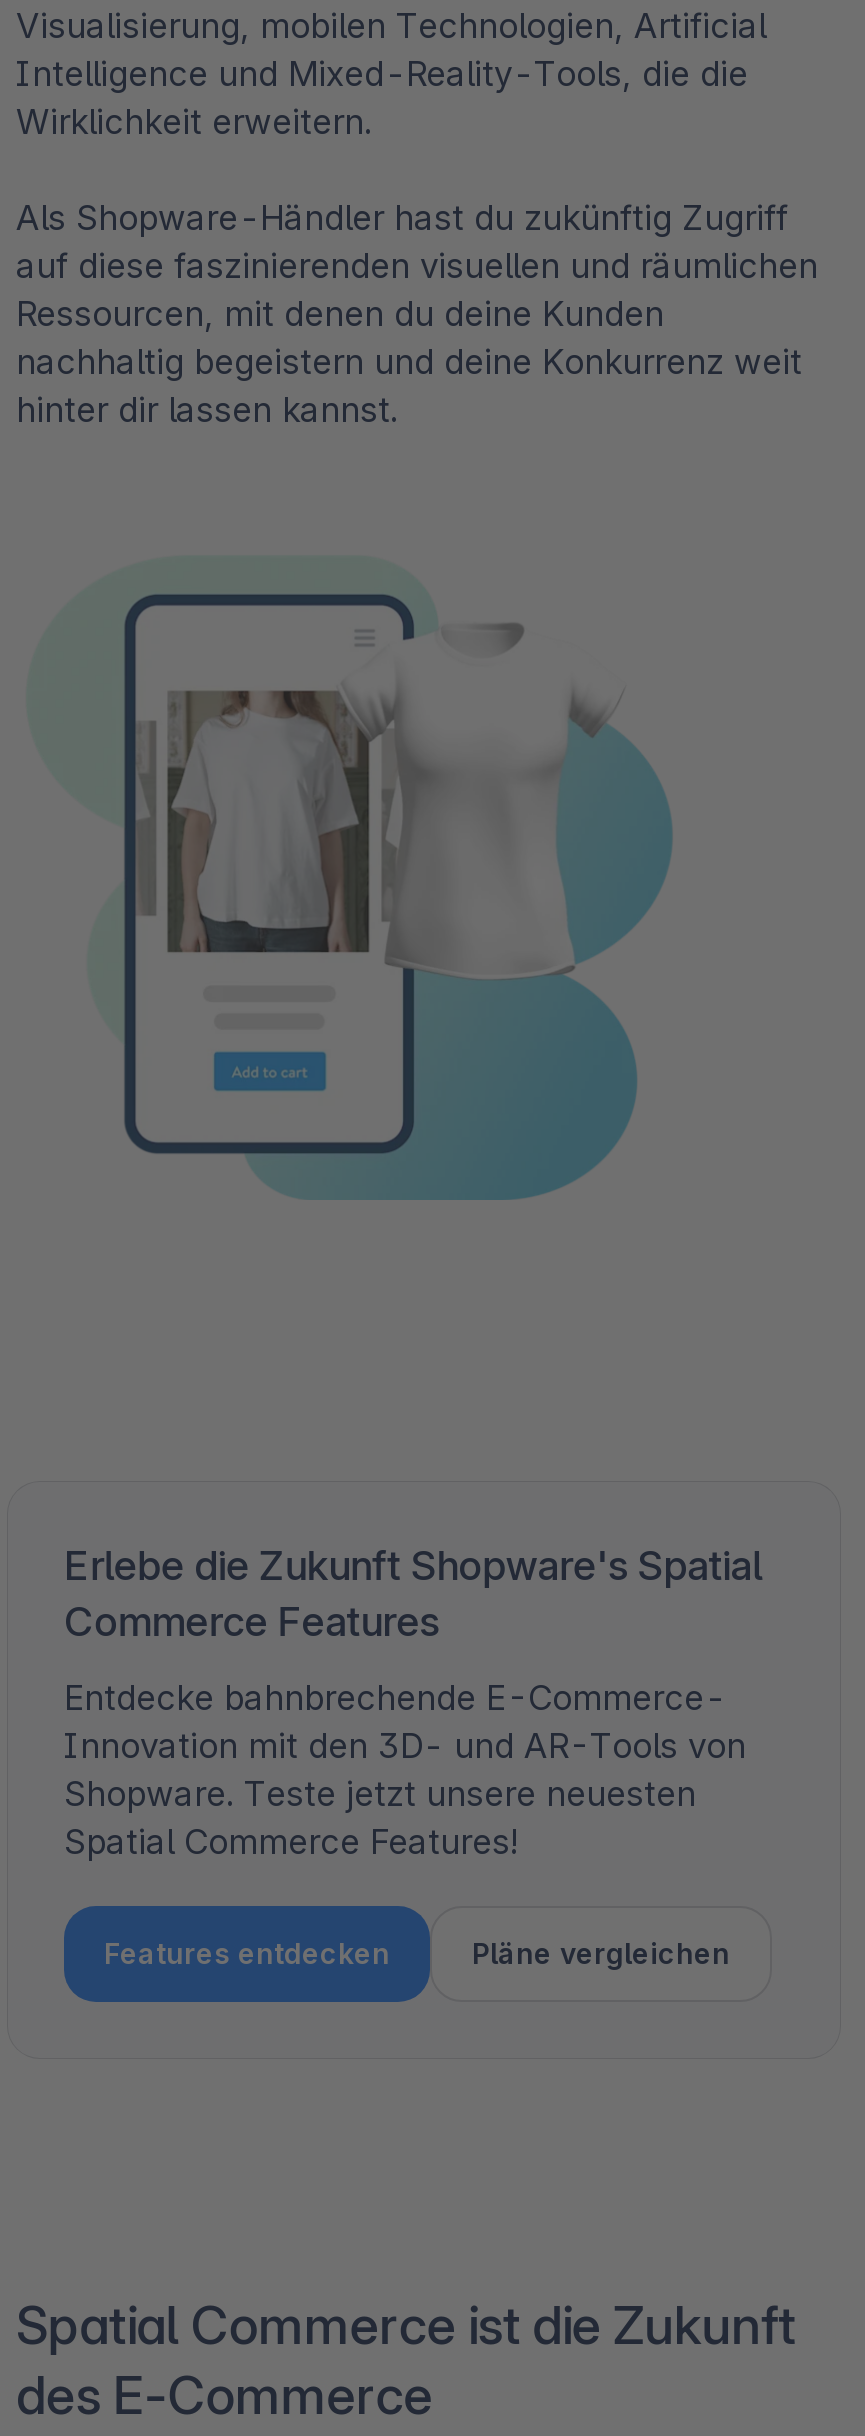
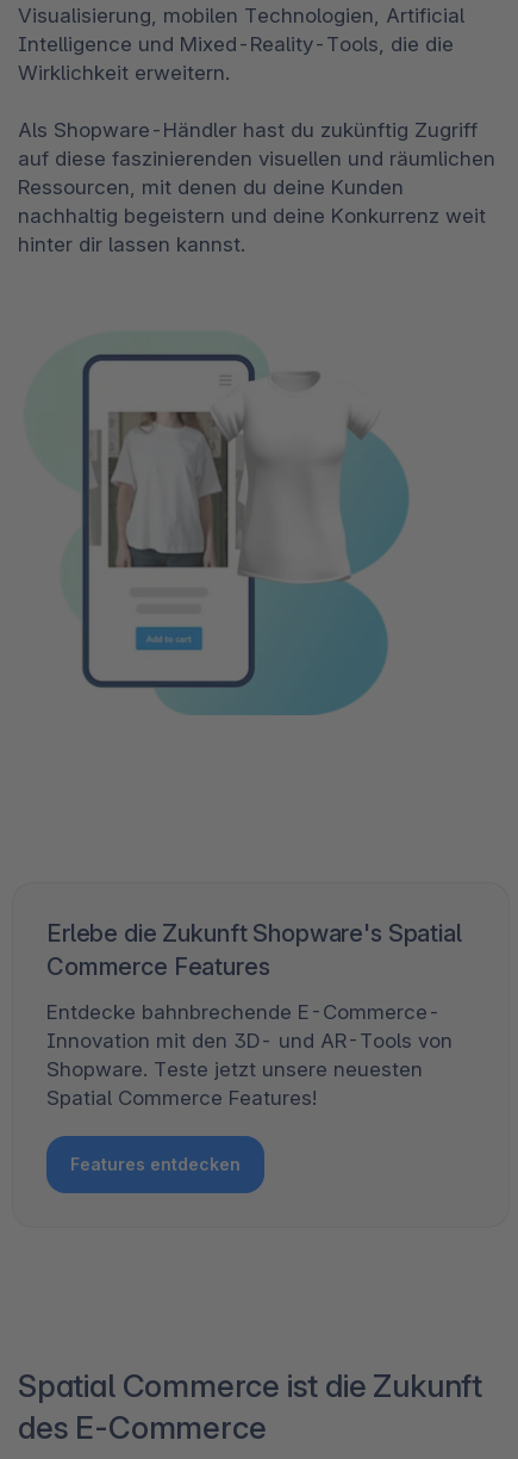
[472,1936,730,1970] Pläne vergleichen -> none

